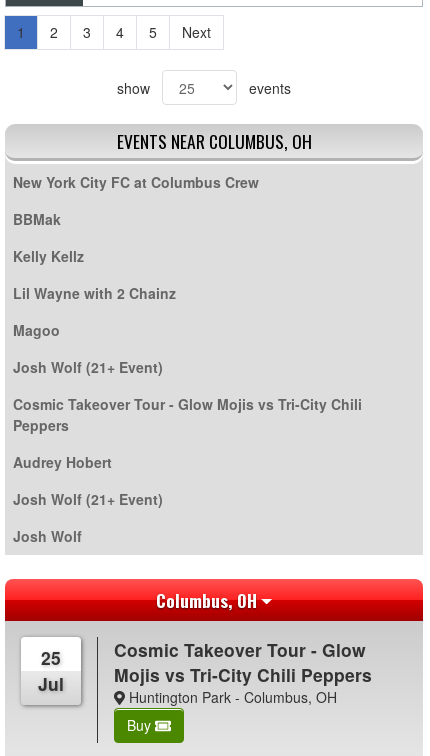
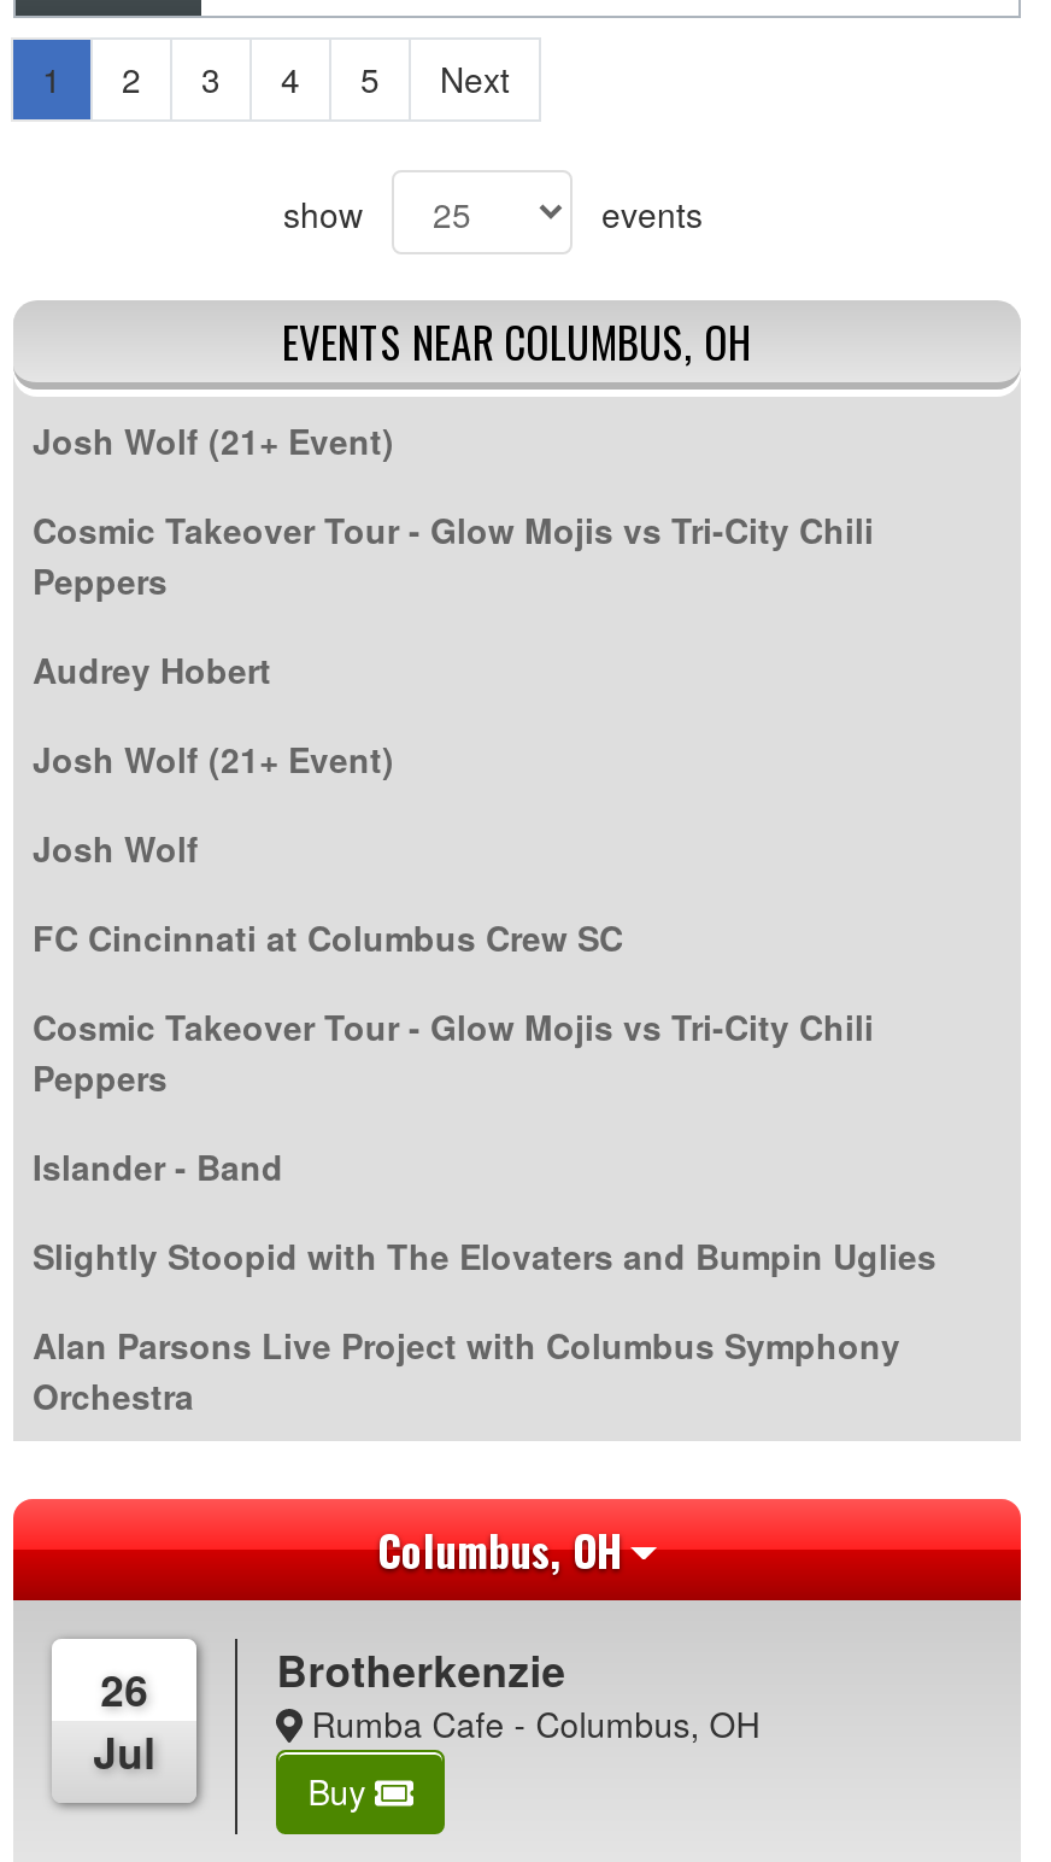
[13,172,259,340] New York City FC at Columbus Crew | BBMak | Kelly Kellz | Lil Wayne with 2 Chainz | Magoo -> none
moved [13,357,362,546] -> [33,417,874,873]: Josh Wolf (21+ Event) | Cosmic Takeover Tour - Glow Mojis vs Tri-City Chili | Peppers | Audrey Hobert | Josh Wolf (21+ Event) | Josh Wolf
none -> [33,914,936,1420] FC Cincinnati at Columbus Crew SC | Cosmic Takeover Tour - Glow Mojis vs Tri-City Chili | Peppers | Islander - Band | Slightly Stoopid with The Elovaters and Bumpin Uglies | Alan Parsons Live Project with Columbus Symphony | Orchestra
moved [156,587,257,613] -> [377,1519,621,1582]: Columbus, OH
[114,637,372,707] Cosmic Takeover Tour - Glow | Mojis vs Tri-City Chili Peppers | Huntington Park - Columbus, OH -> [276,1640,760,1748] Brotherkenzie | Rumba Cafe - Columbus, OH
[41,645,61,670] 25 -> [100,1659,148,1719] 26
moved [38,671,64,696] -> [93,1722,156,1782]: Jul

